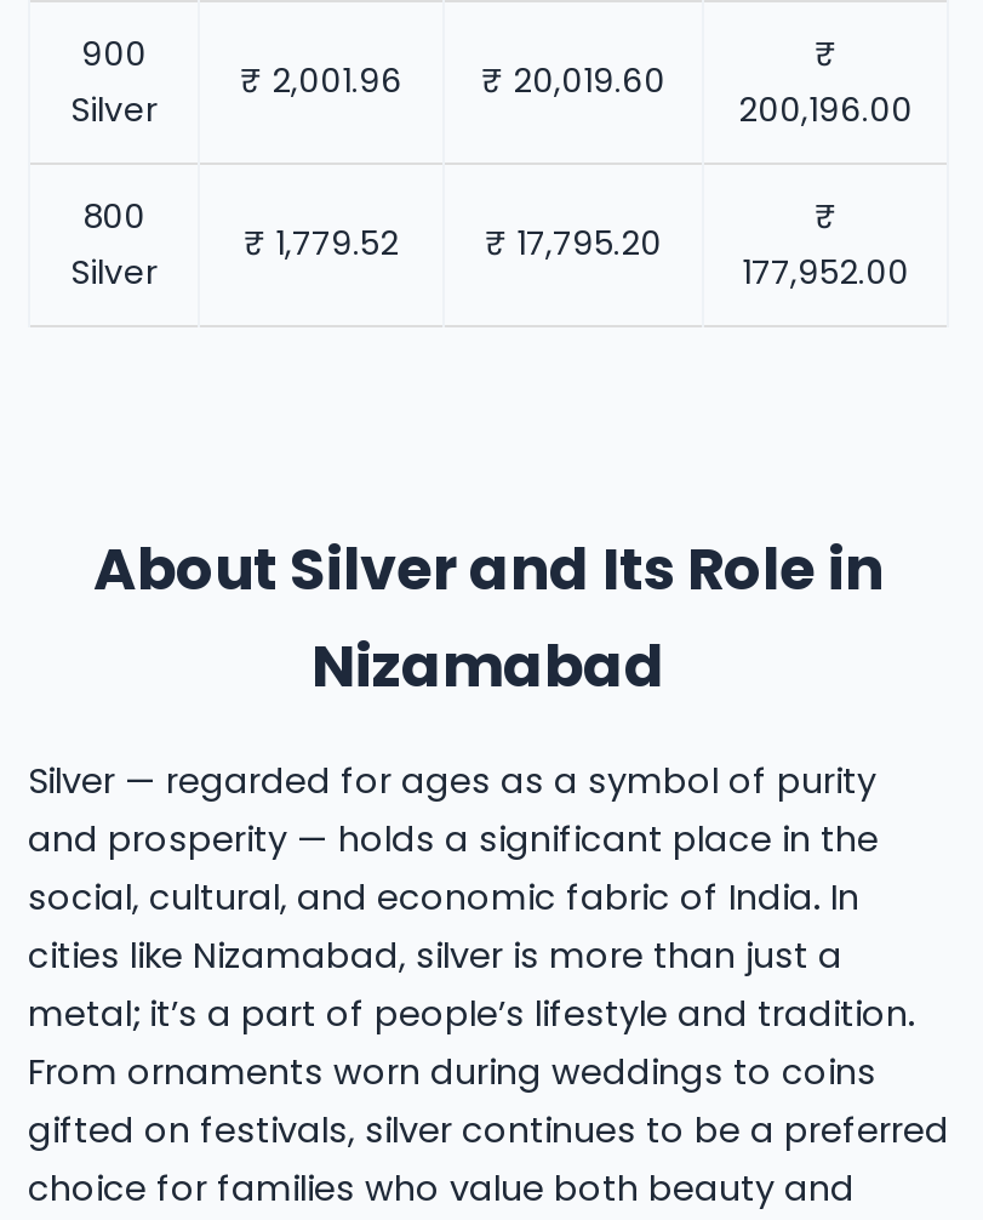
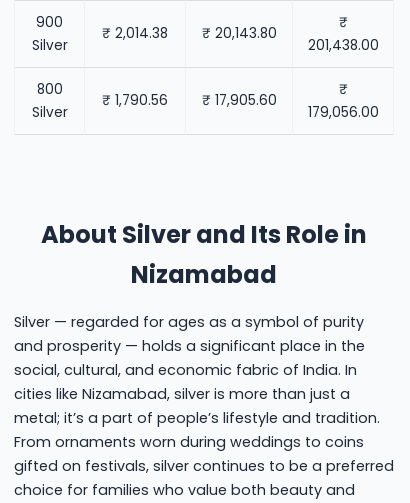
[240,58,402,104] ₹ 2,001.96 -> [102,24,168,43] ₹ 2,014.38
[481,58,665,104] ₹ 20,019.60 -> [201,24,276,43] ₹ 20,143.80
[738,87,913,133] 200,196.00 -> [307,36,378,55] 201,438.00
[244,221,399,267] ₹ 1,779.52 -> [102,91,168,110] ₹ 1,790.56
[485,221,662,267] ₹ 17,795.20 -> [201,91,276,110] ₹ 17,905.60
[742,250,909,296] 177,952.00 -> [307,103,378,122] 179,056.00

